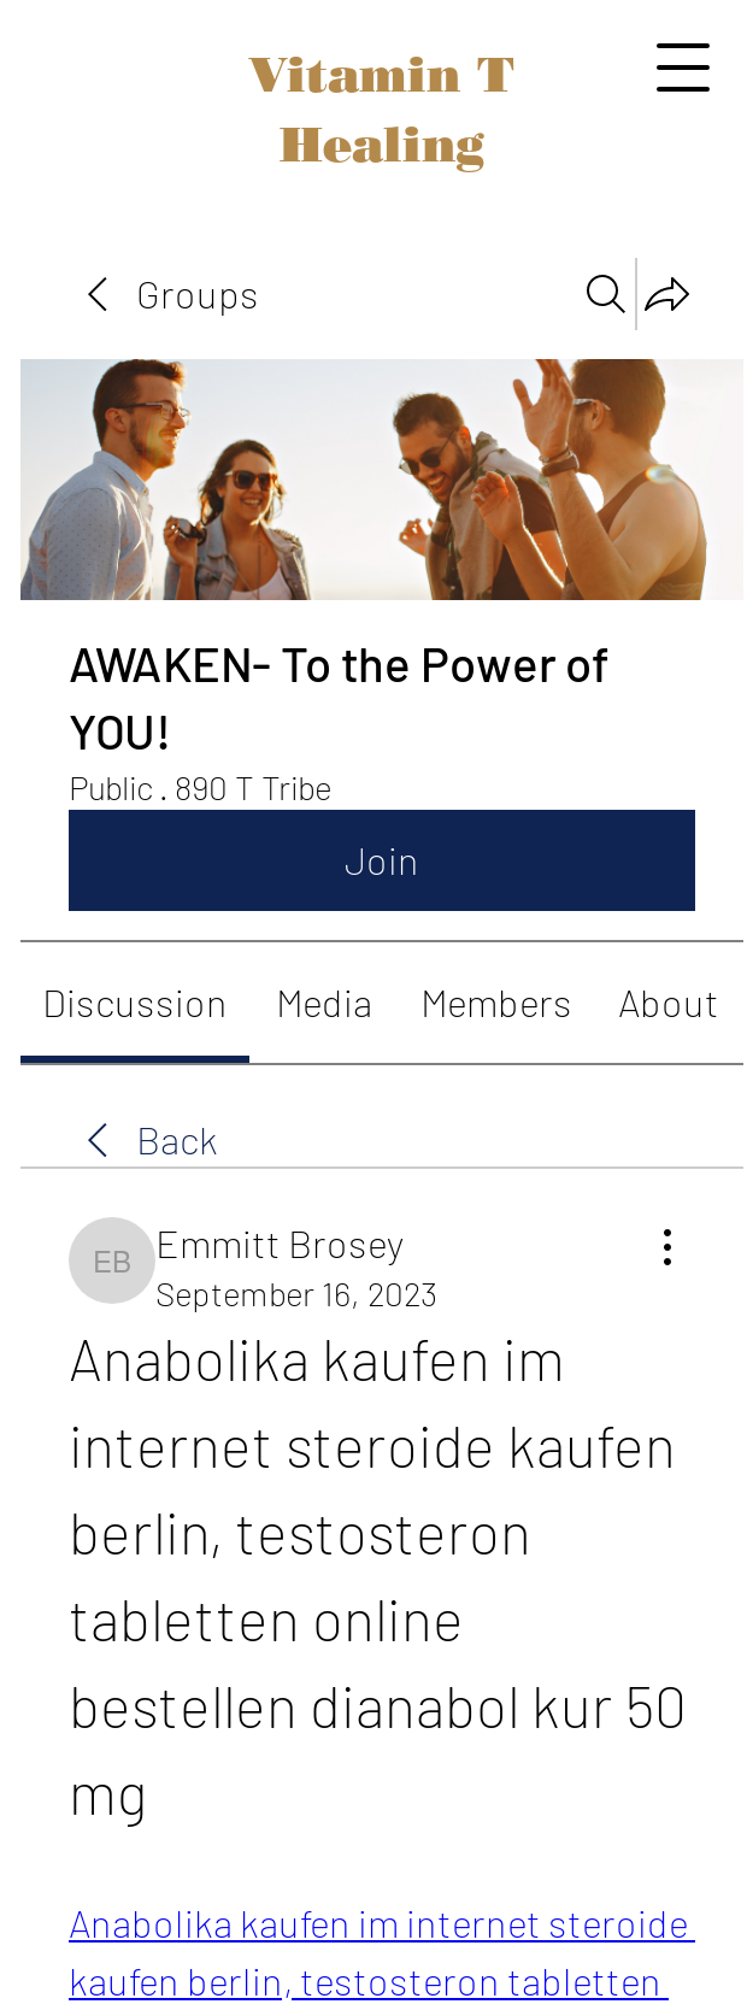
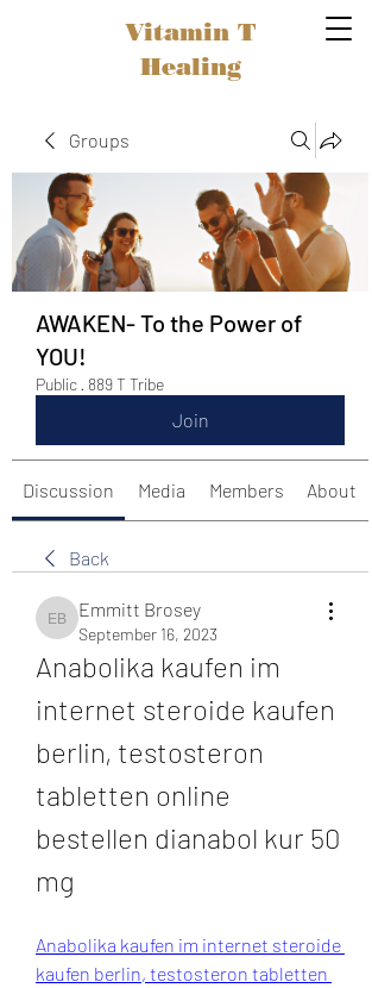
[69,766,331,807] Public 890 T Tribe -> [36,374,164,394] Public 889 T Tribe

